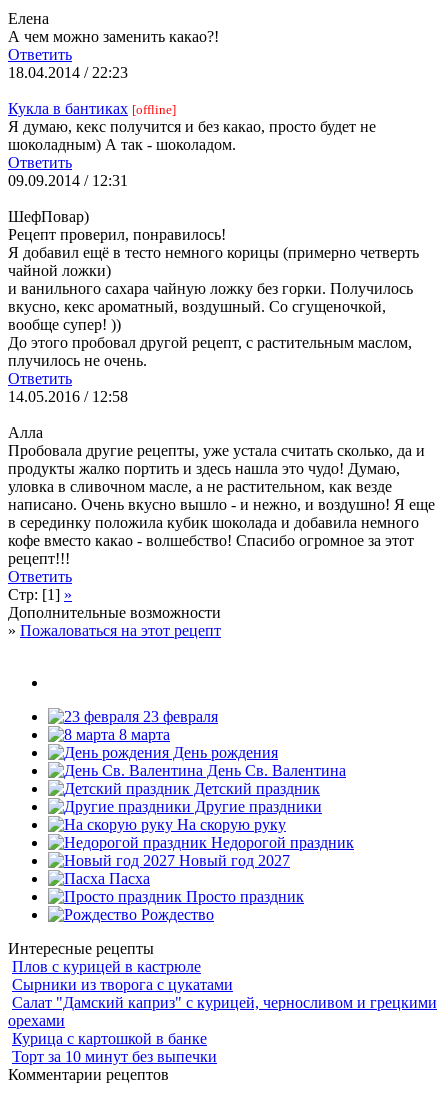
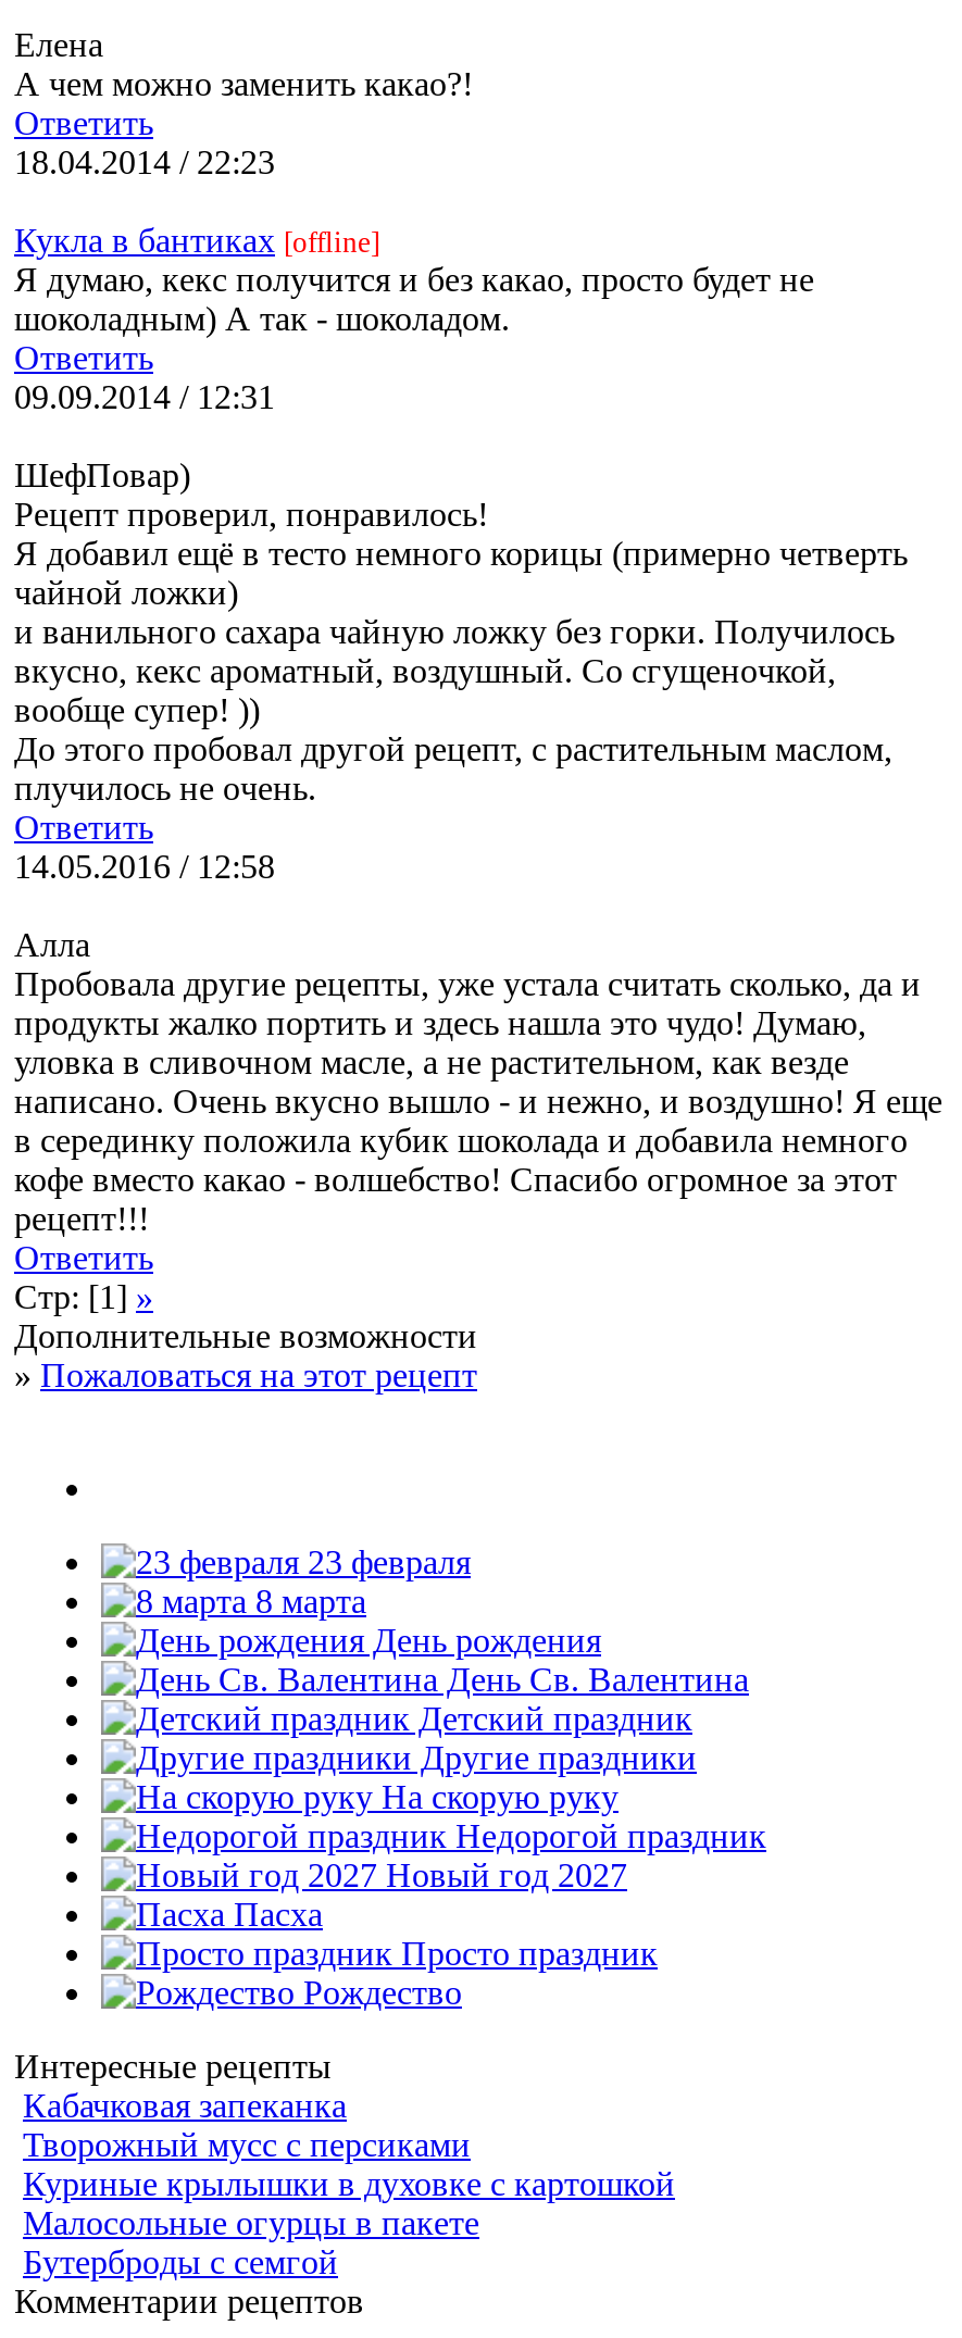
[8,958,437,1065] Плов с курицей в кастрюле | Сырники из творога с цукатами | Салат "Дамский каприз" с курицей, черносливом и грецкими | орехами | Курица с картошкой в банке | Торт за 10 минут без выпечки -> [23,2086,675,2280] Кабачковая запеканка | Творожный мусс с персиками | Куриные крылышки в духовке с картошкой | Малосольные огурцы в пакете | Бутерброды с семгой

